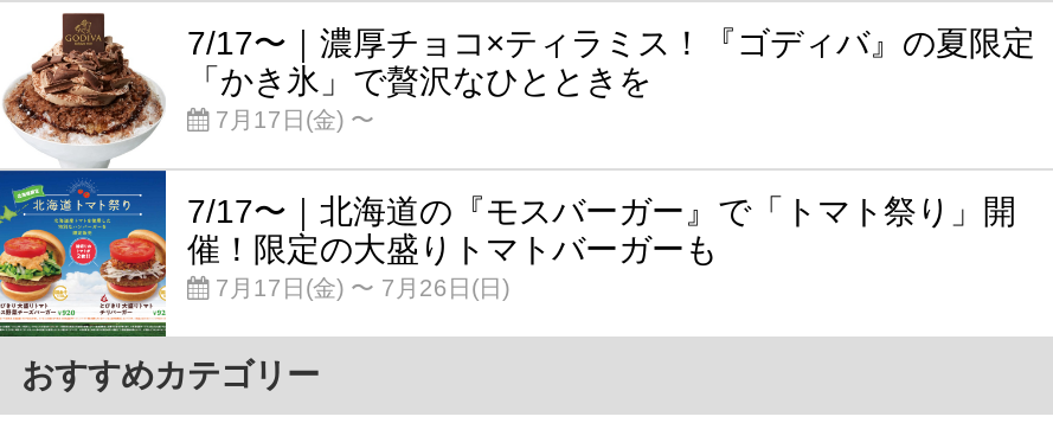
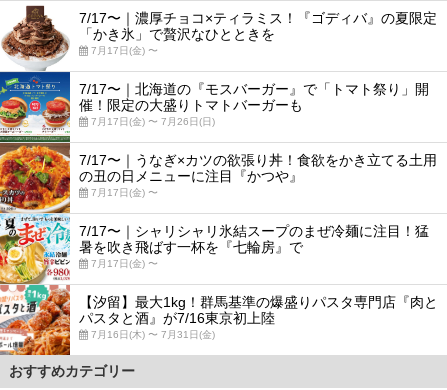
none -> [3,142,438,356] [image] | 7/17〜｜うなぎ×カツの欲張り丼！食欲をかき立てる土用 | の丑の日メニューに注目『かつや』 | 7月17日(金) 〜 | 7/17〜｜シャリシャリ氷結スープのまぜ冷麺に注目！猛 | 暑を吹き飛ばす一杯を『七輪房』で | 7月17日(金) 〜 | 【汐留】最大1kg！群馬基準の爆盛りパスタ専門店『肉と | パスタと酒』が7/16東京初上陸 | 7月16日(木) 〜 7月31日(金)

